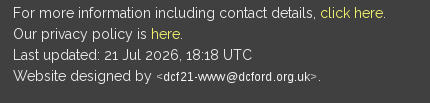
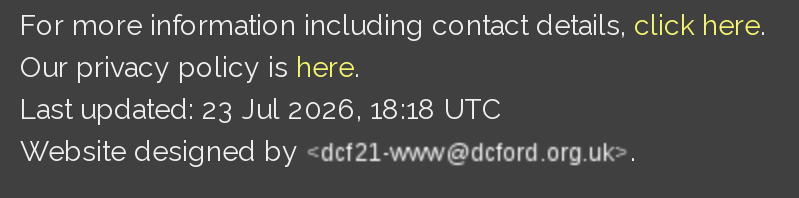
[13,47,252,63] Last updated: 21 Jul 2026, 18:18 UTC -> [20,93,502,125] Last updated: 23 Jul 2026, 18:18 UTC

